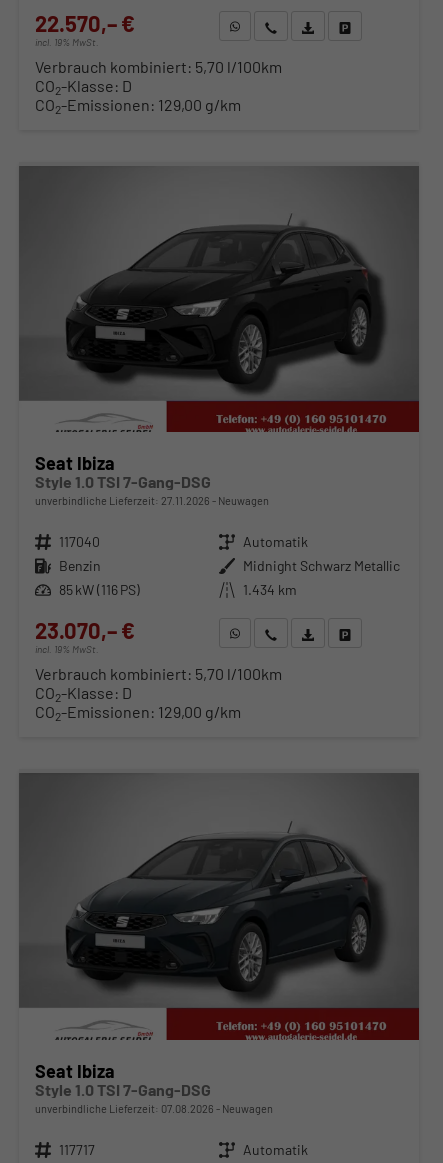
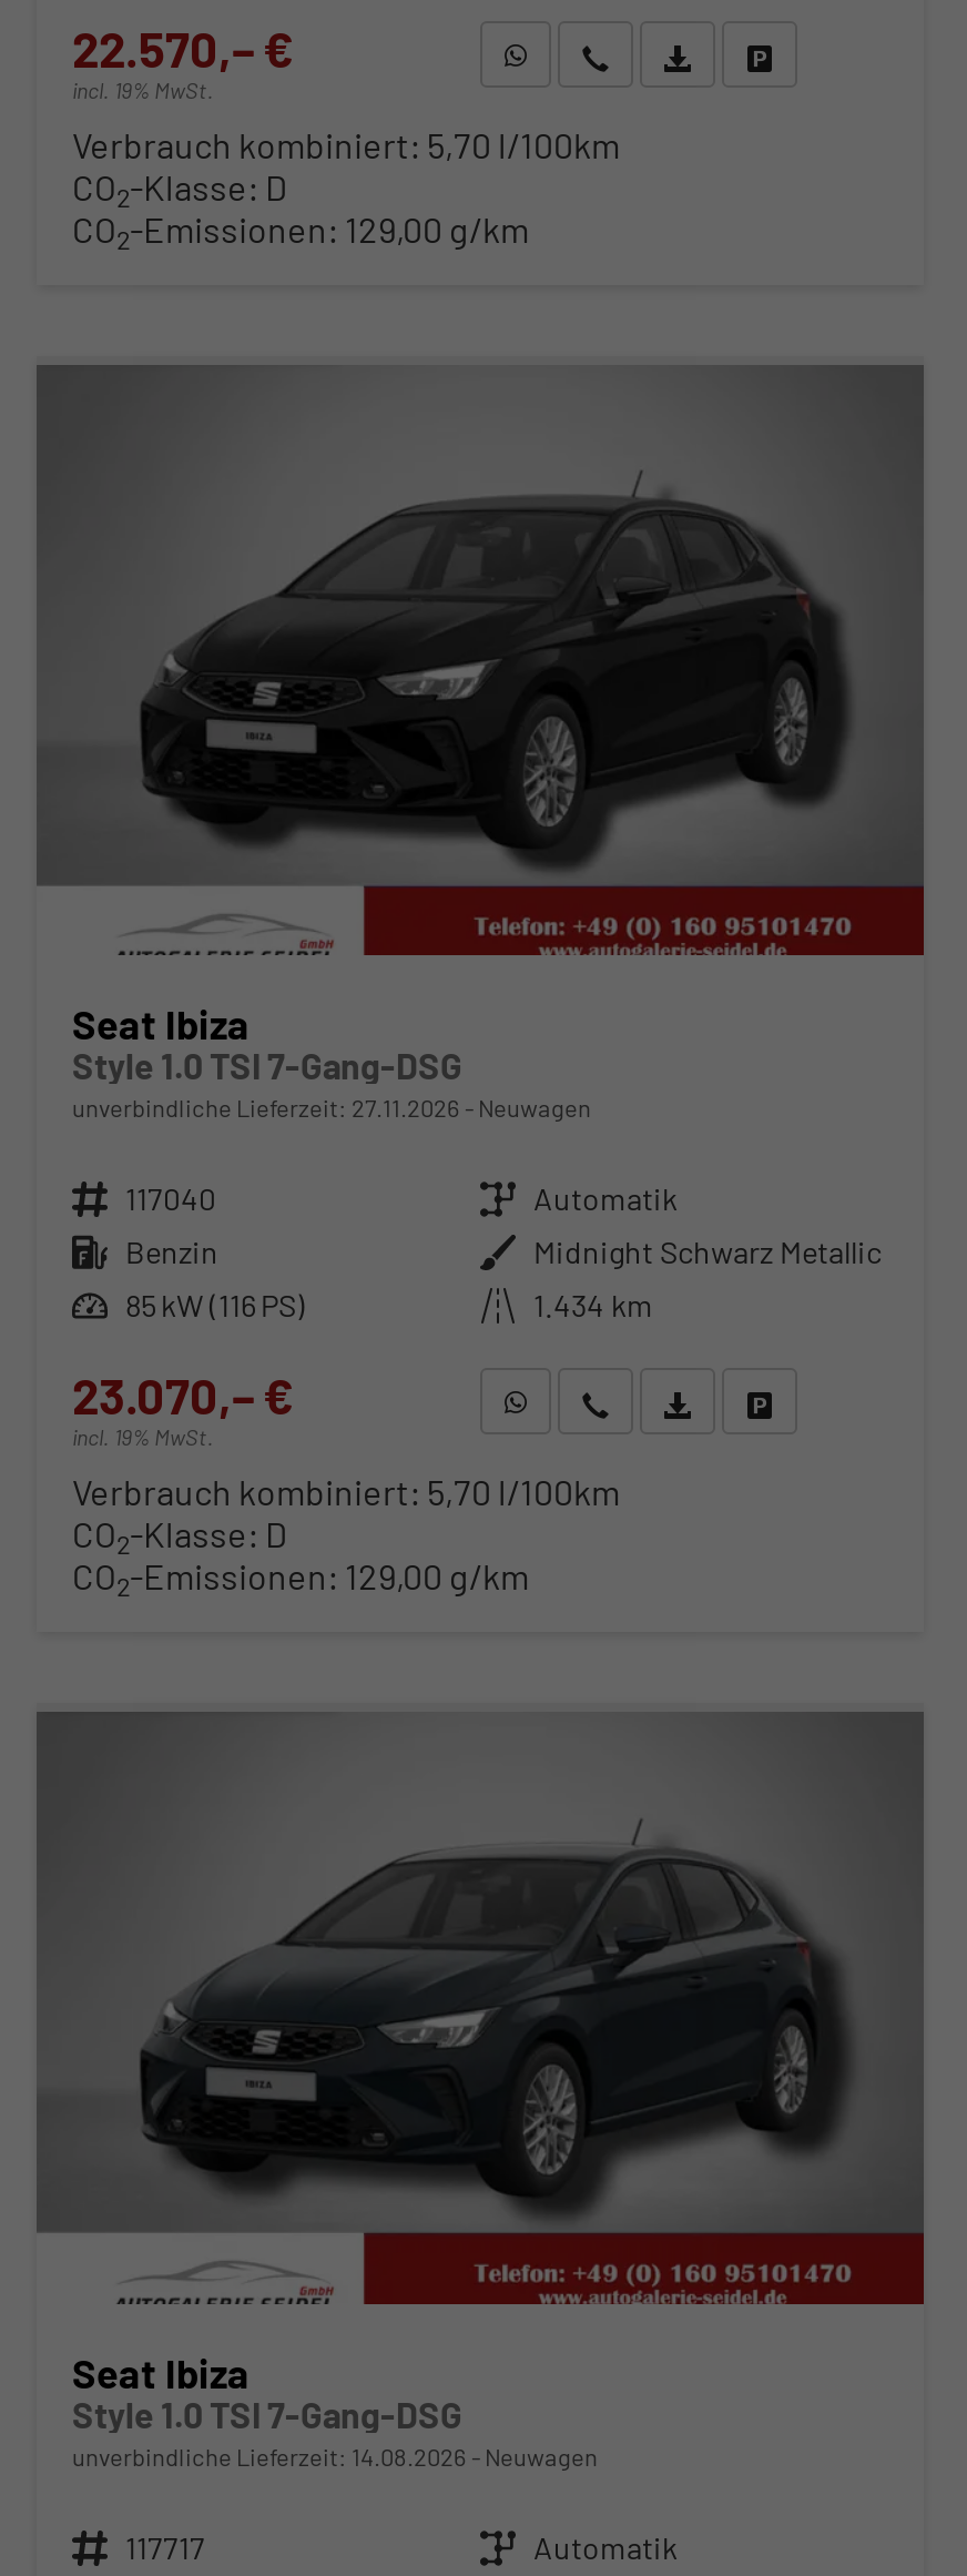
[35,1102,273,1115] unverbindliche Lieferzeit: 07.08.2026 Neuwagen -> [72,2442,598,2470] unverbindliche Lieferzeit: 14.08.2026 Neuwagen

